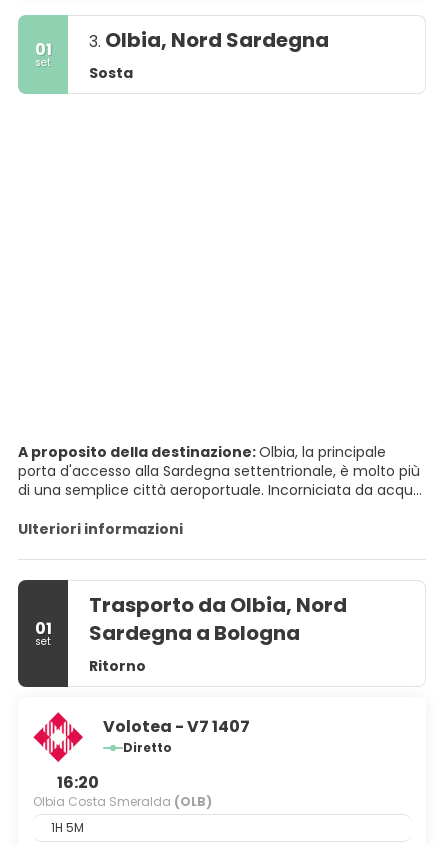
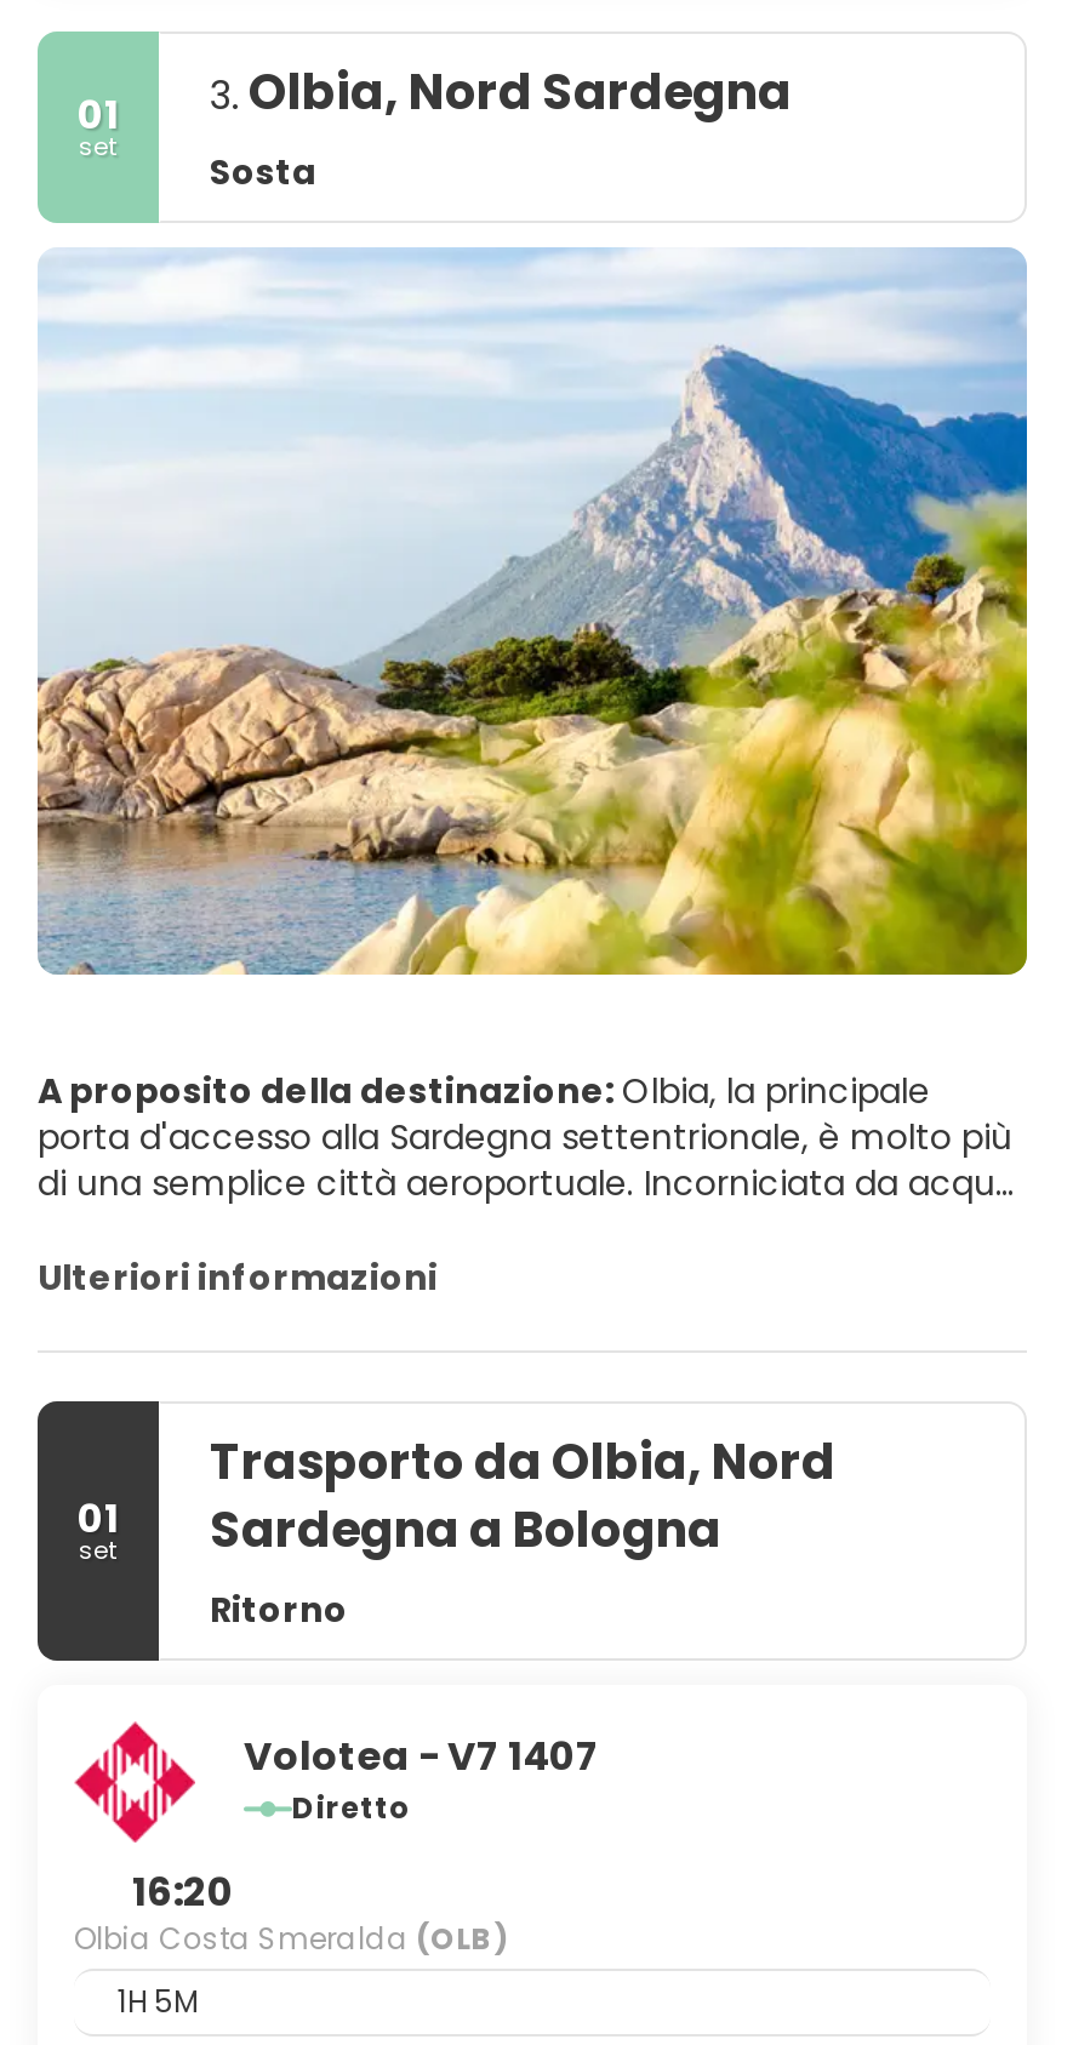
none -> [35,246,1029,978] [image]

